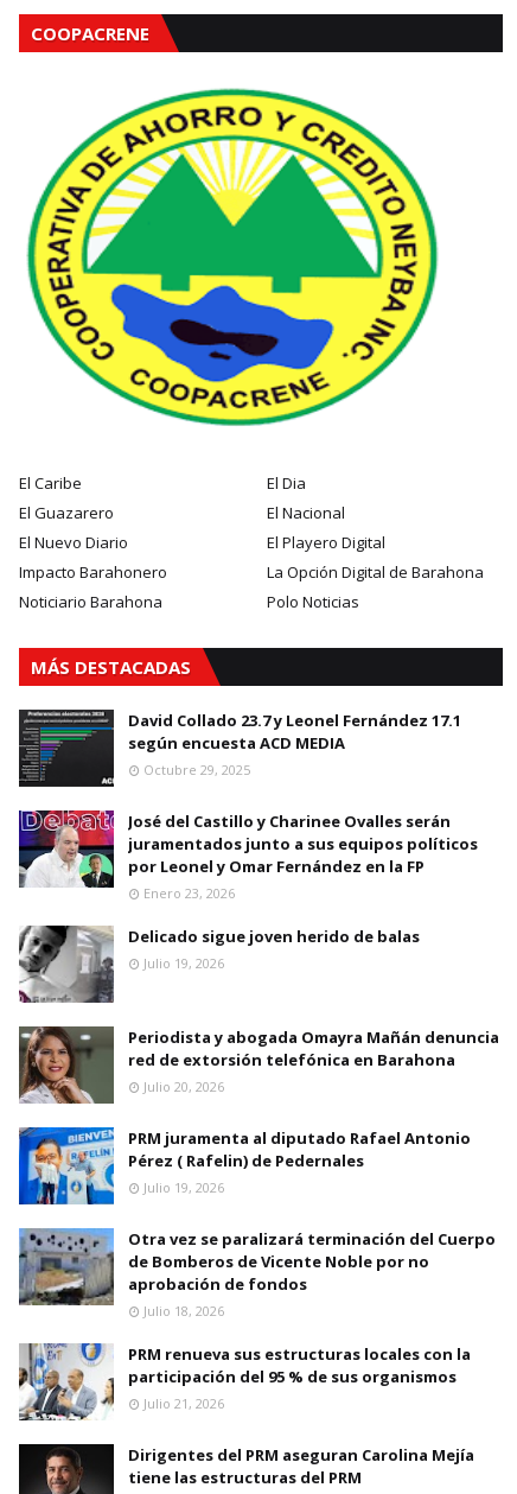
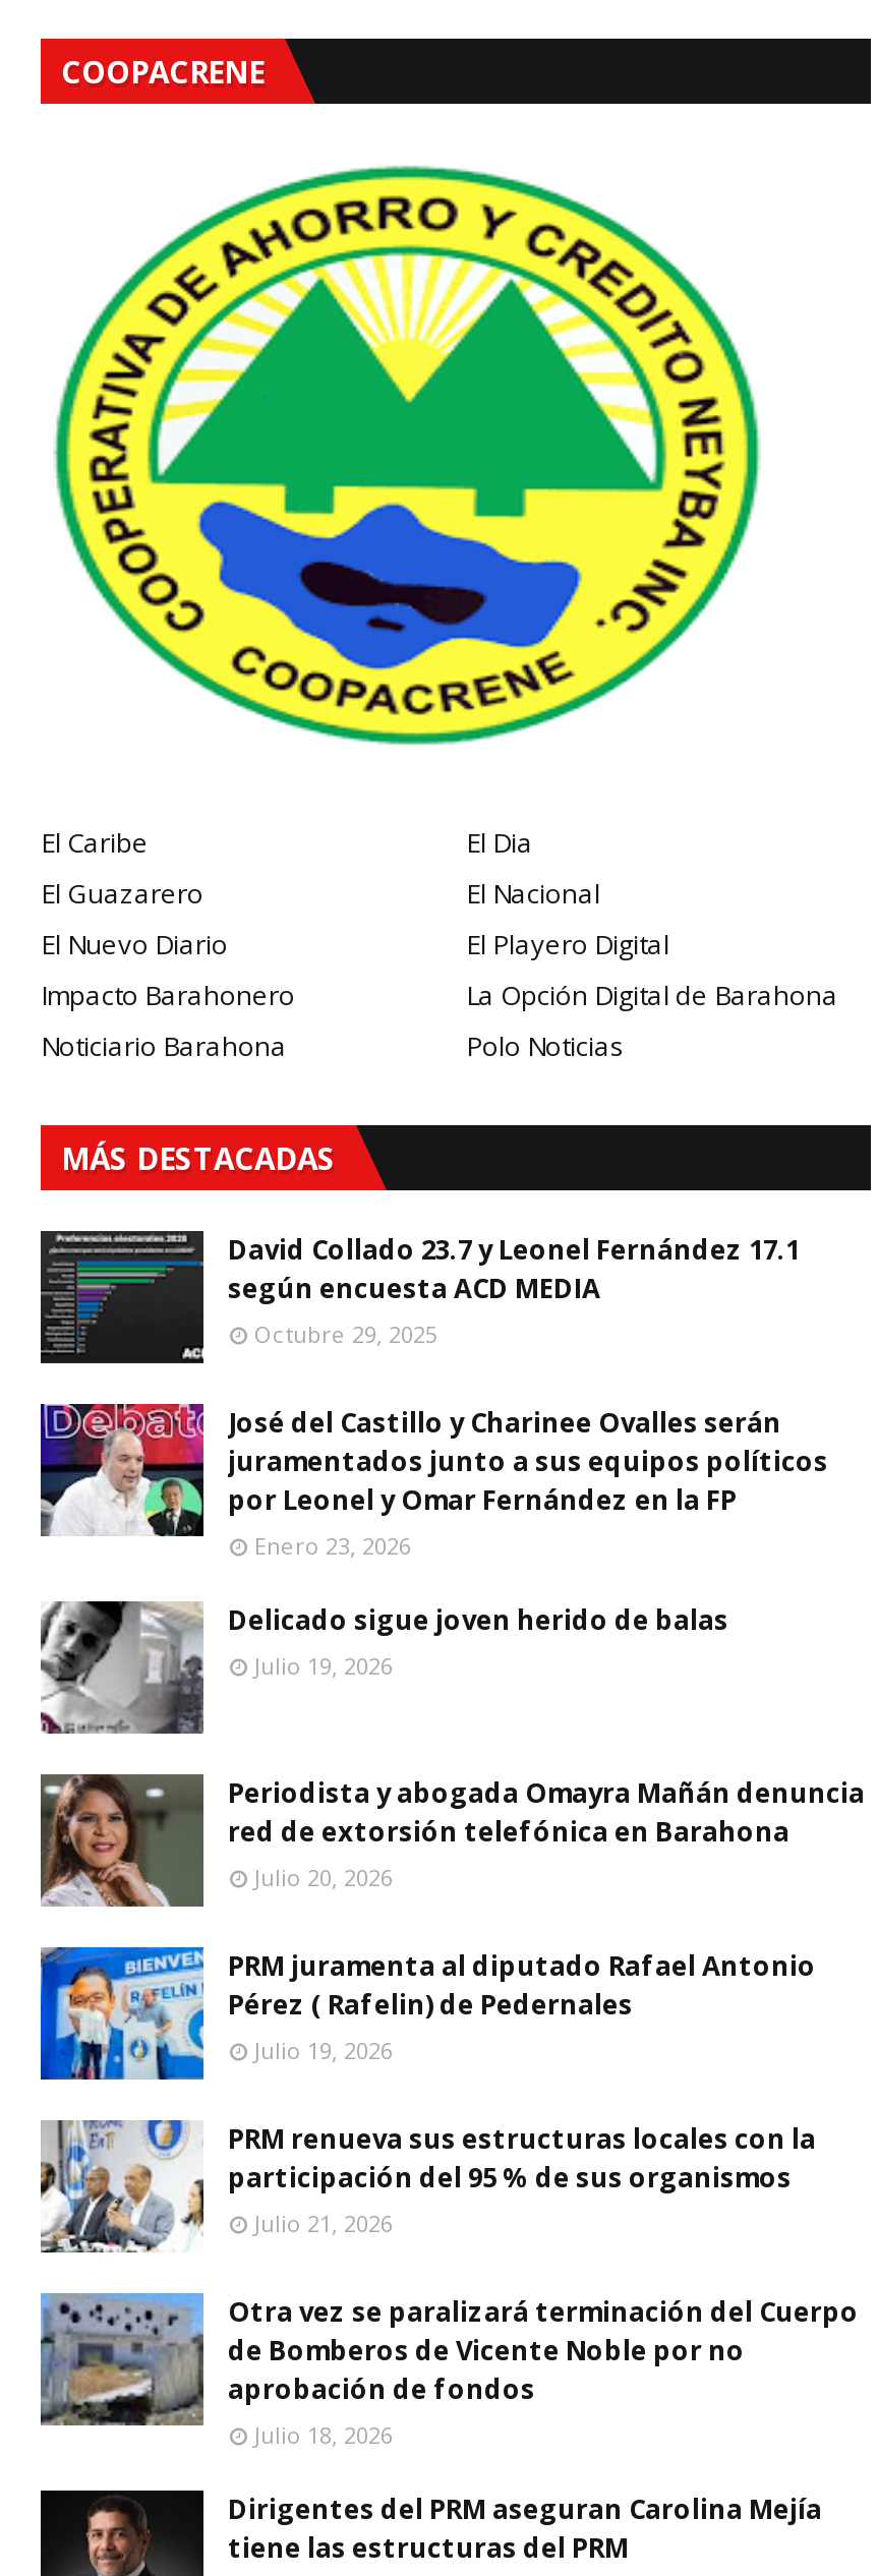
moved [17,1227,496,1320] -> [37,2291,859,2450]: [image] | Otra vez se paralizará terminación del Cuerpo | de Bomberos de Vicente Noble por no | aprobación de fondos | Julio 18, 2026
moved [19,1342,471,1422] -> [39,2120,816,2252]: [image] | PRM renueva sus estructuras locales con la | participación del 95 % de sus organismos | Julio 21, 2026

